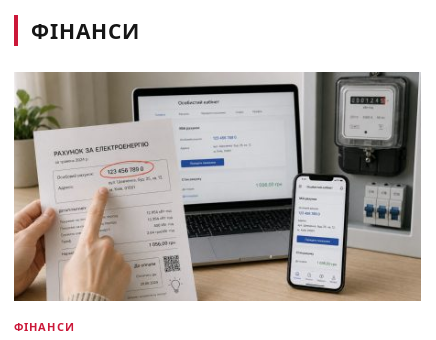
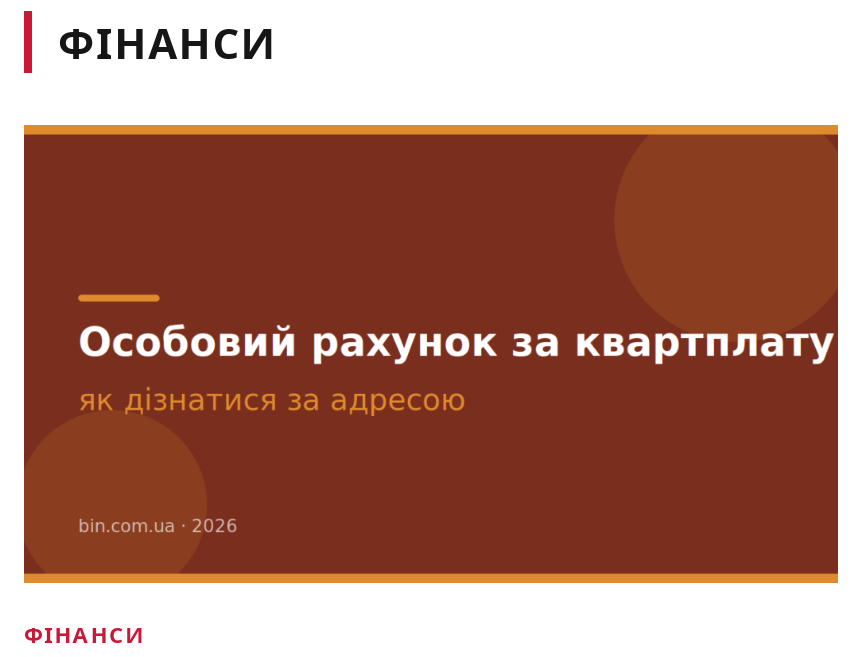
[13,71,421,302] [image] -> [22,122,840,586] [image]

